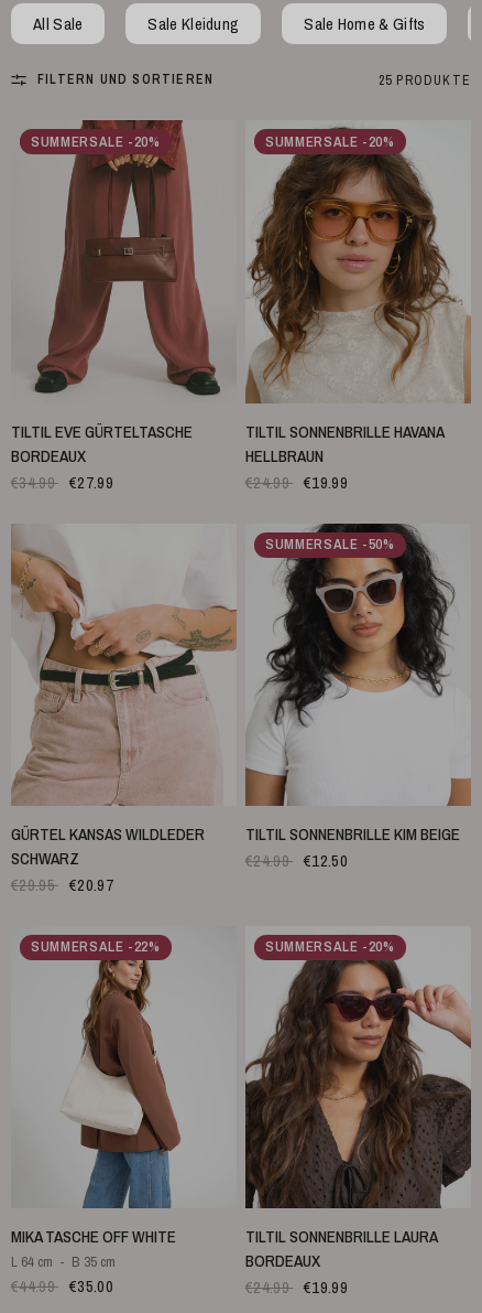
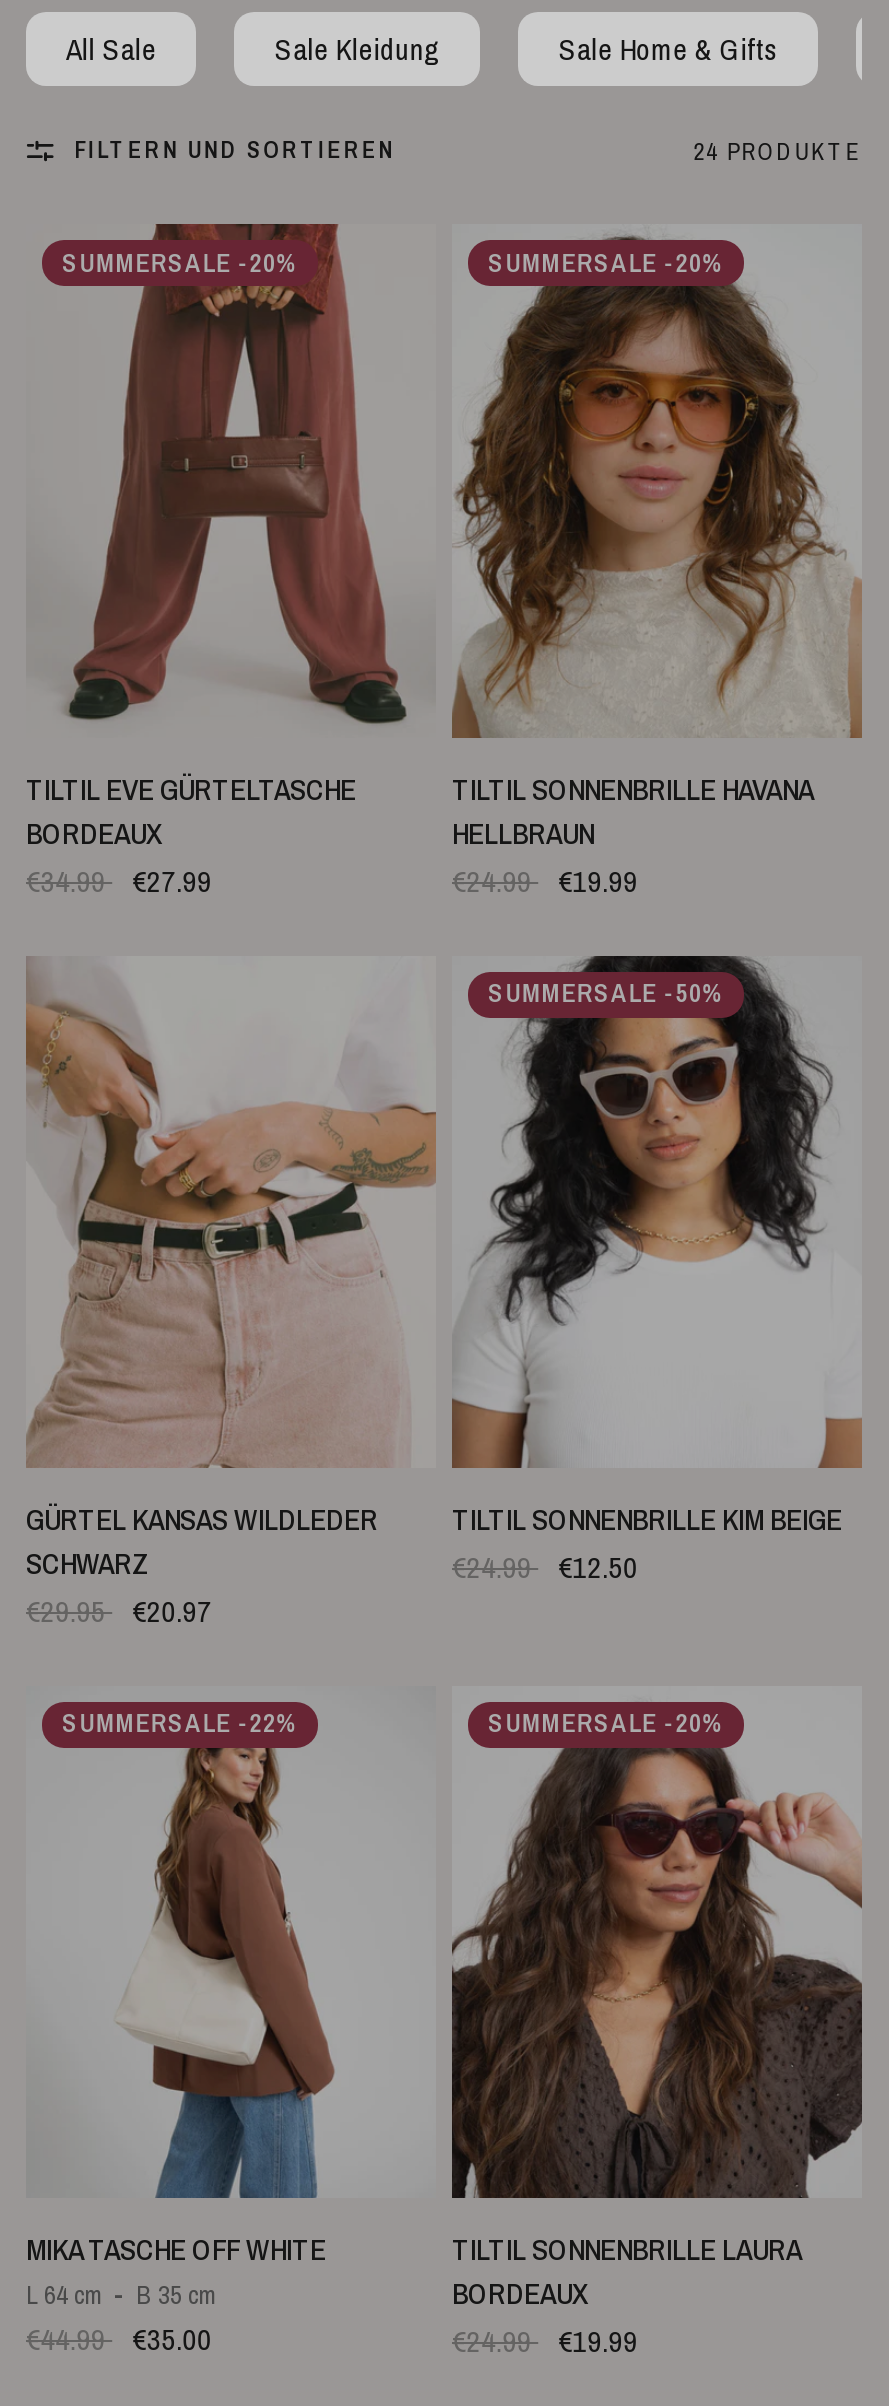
[378,72,471,89] 25 PRODUKTE -> [694,136,862,168] 24 PRODUKTE

